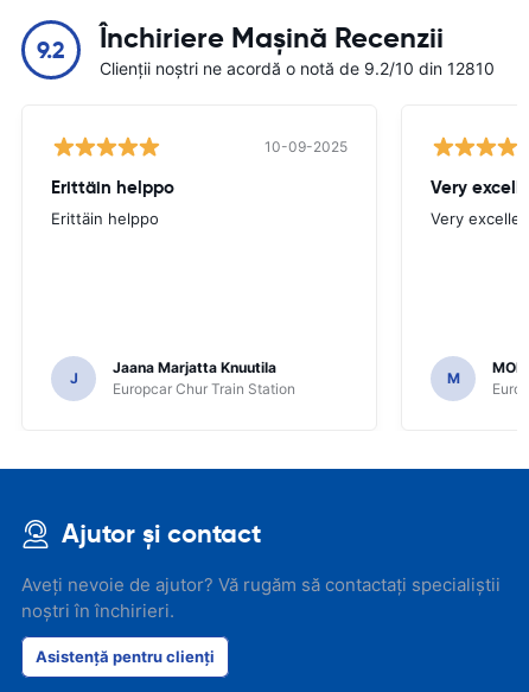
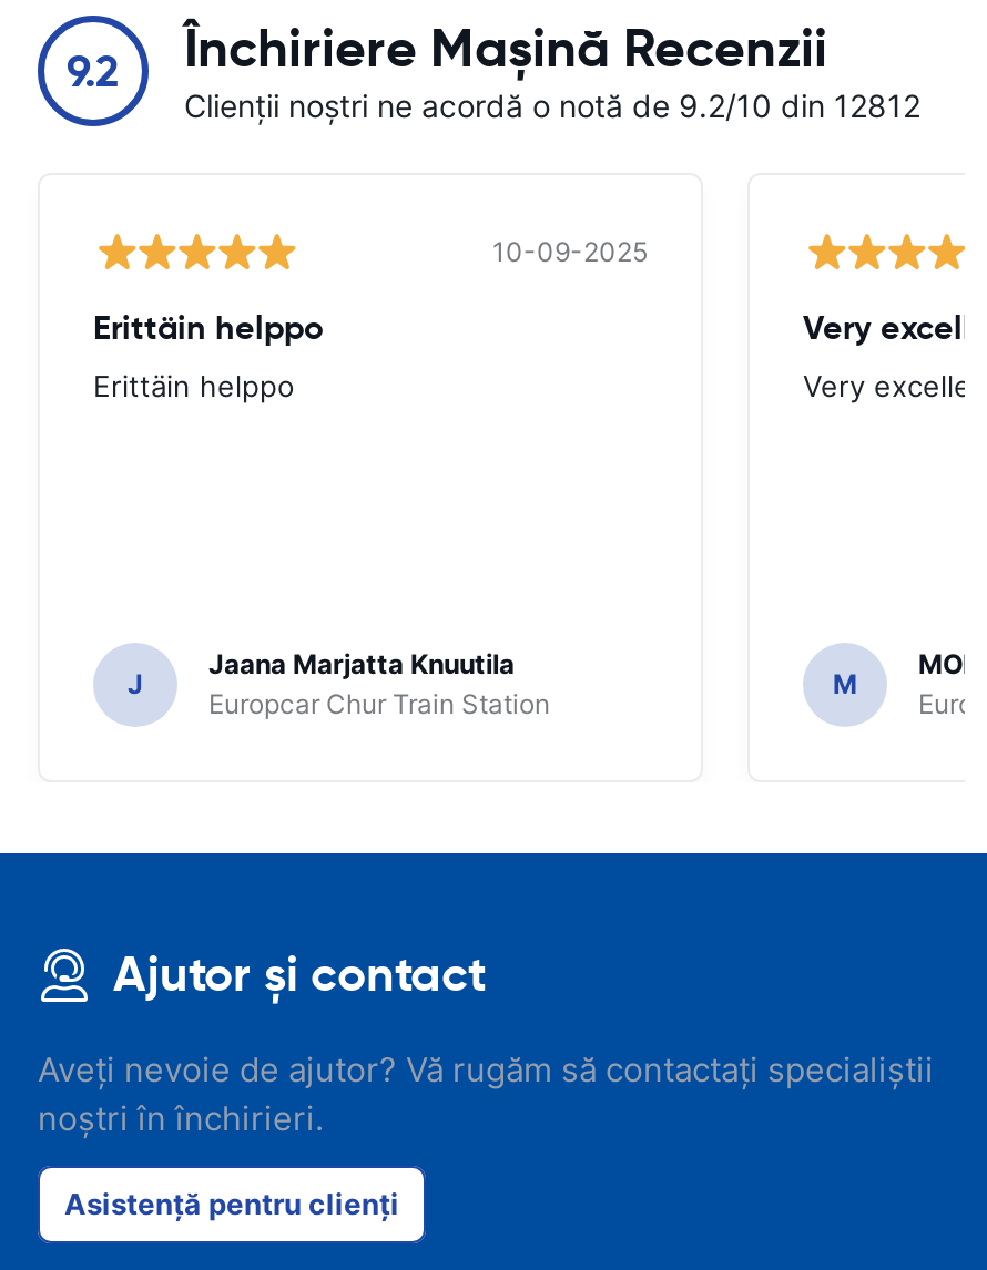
[100,58,495,78] Clienții noștri ne acordă o notă de 9.2/10 din 12810 -> [184,86,920,124] Clienții noștri ne acordă o notă de 9.2/10 din 12812

